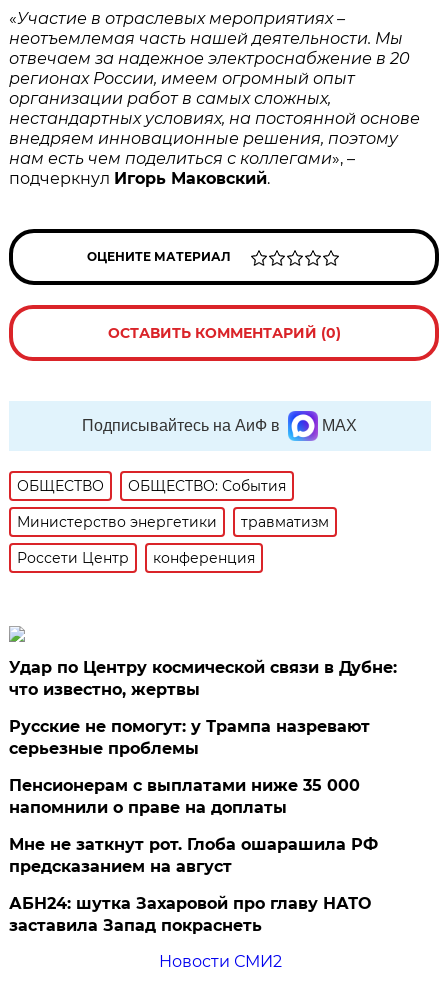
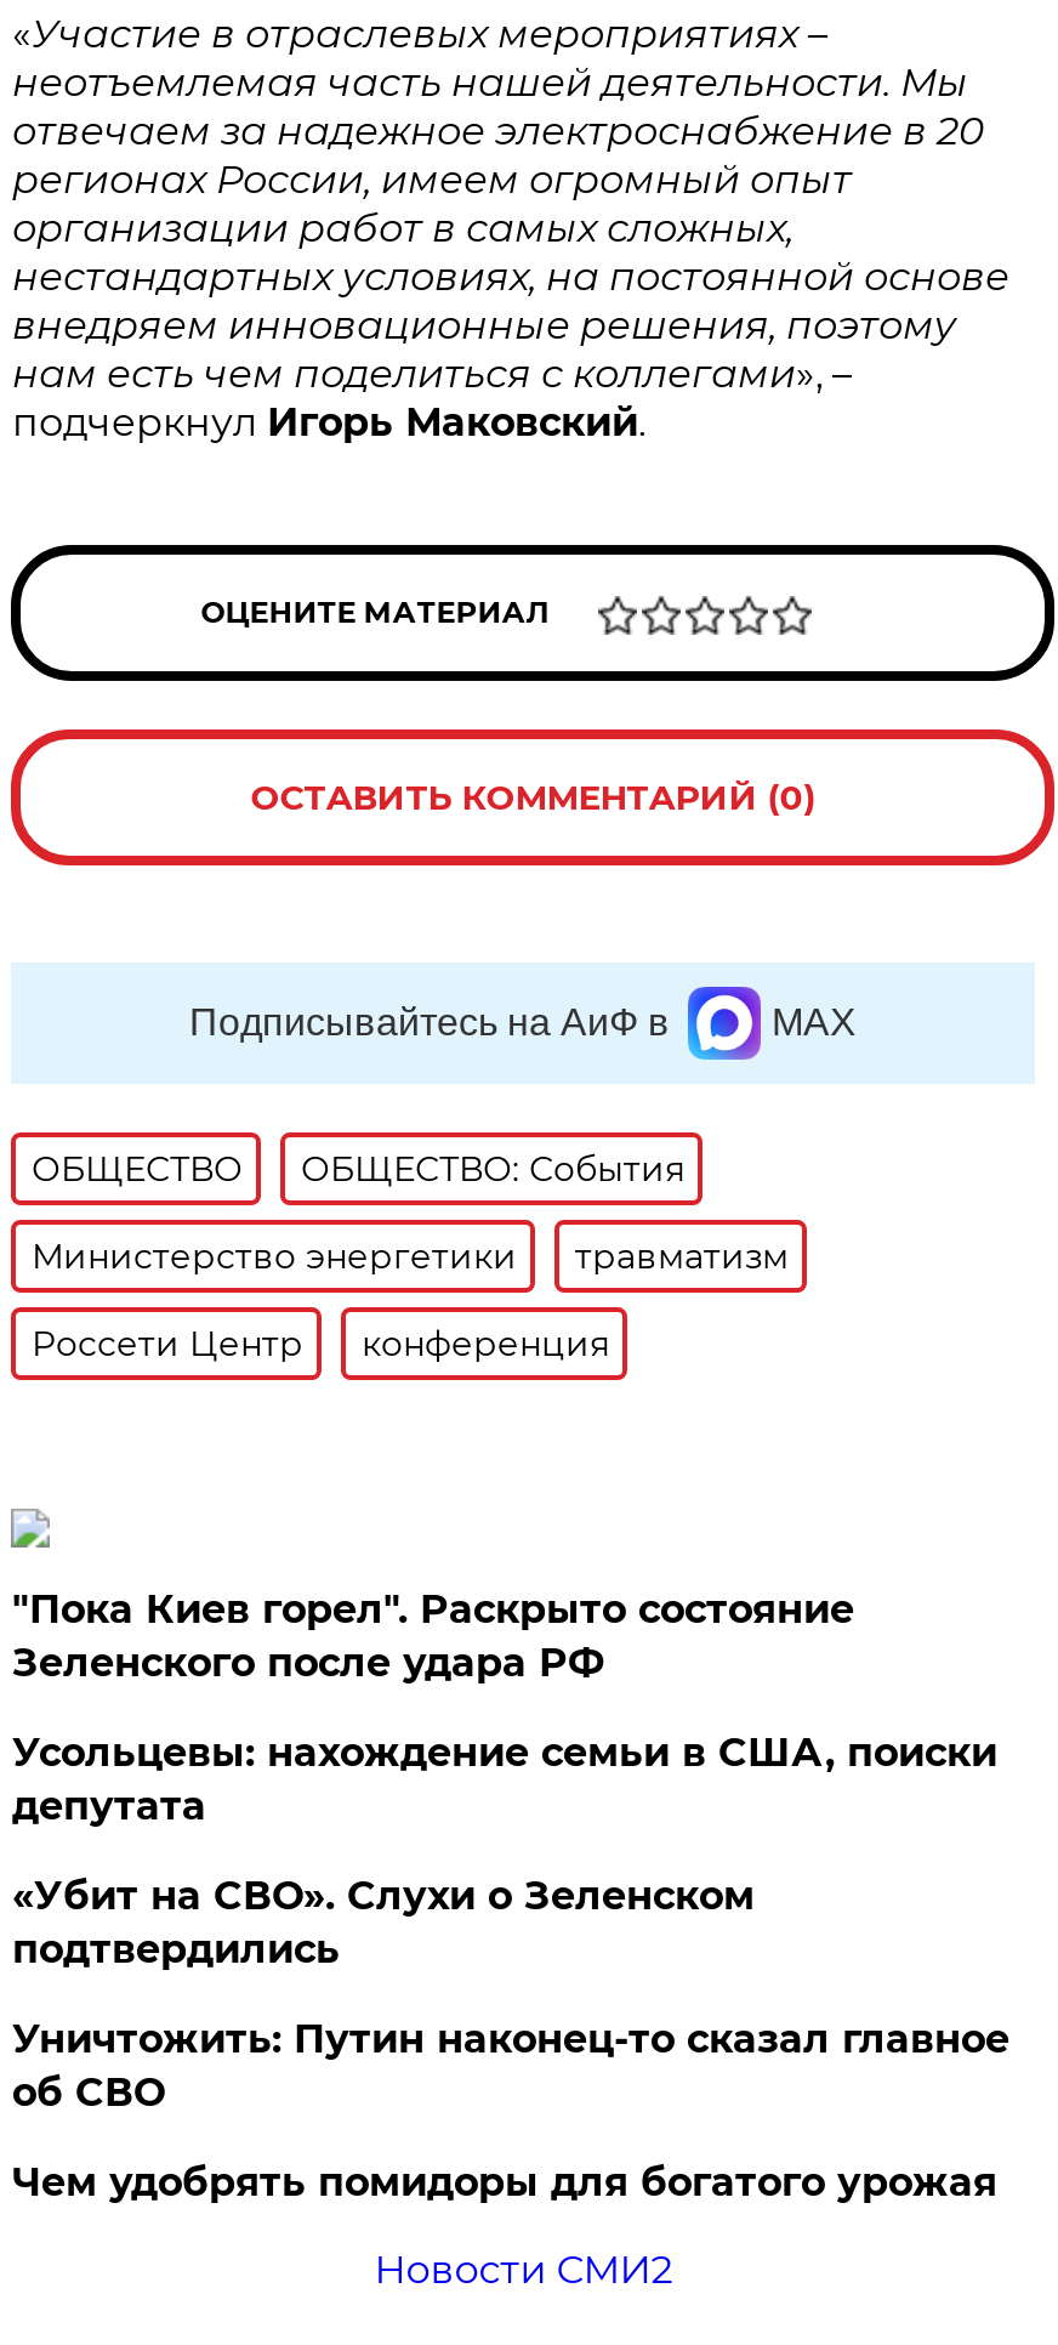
[9,658,397,699] Удар по Центру космической связи в Дубне: | что известно, жертвы -> [12,1586,854,1686] "Пока Киев горел". Раскрыто состояние | Зеленского после удара РФ
[9,717,370,758] Русские не помогут: у Трампа назревают | серьезные проблемы -> [12,1730,997,1829] Усольцевы: нахождение семьи в США, поиски | депутата
[9,776,360,817] Пенсионерам с выплатами ниже 35 000 | напомнили о праве на доплаты -> [12,1873,754,1972] «Убит на СВО». Слухи о Зеленском | подтвердились
[9,835,378,876] Мне не заткнут рот. Глоба ошарашила РФ | предсказанием на август -> [12,2016,1009,2116] Уничтожить: Путин наконец-то сказал главное | об СВО
[9,894,371,935] АБН24: шутка Захаровой про главу НАТО | заставила Запад покраснеть -> [12,2159,997,2205] Чем удобрять помидоры для богатого урожая

